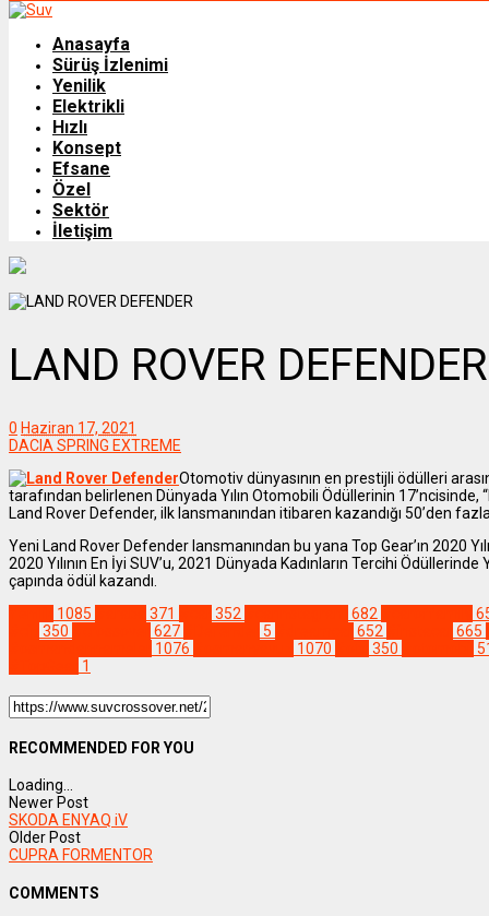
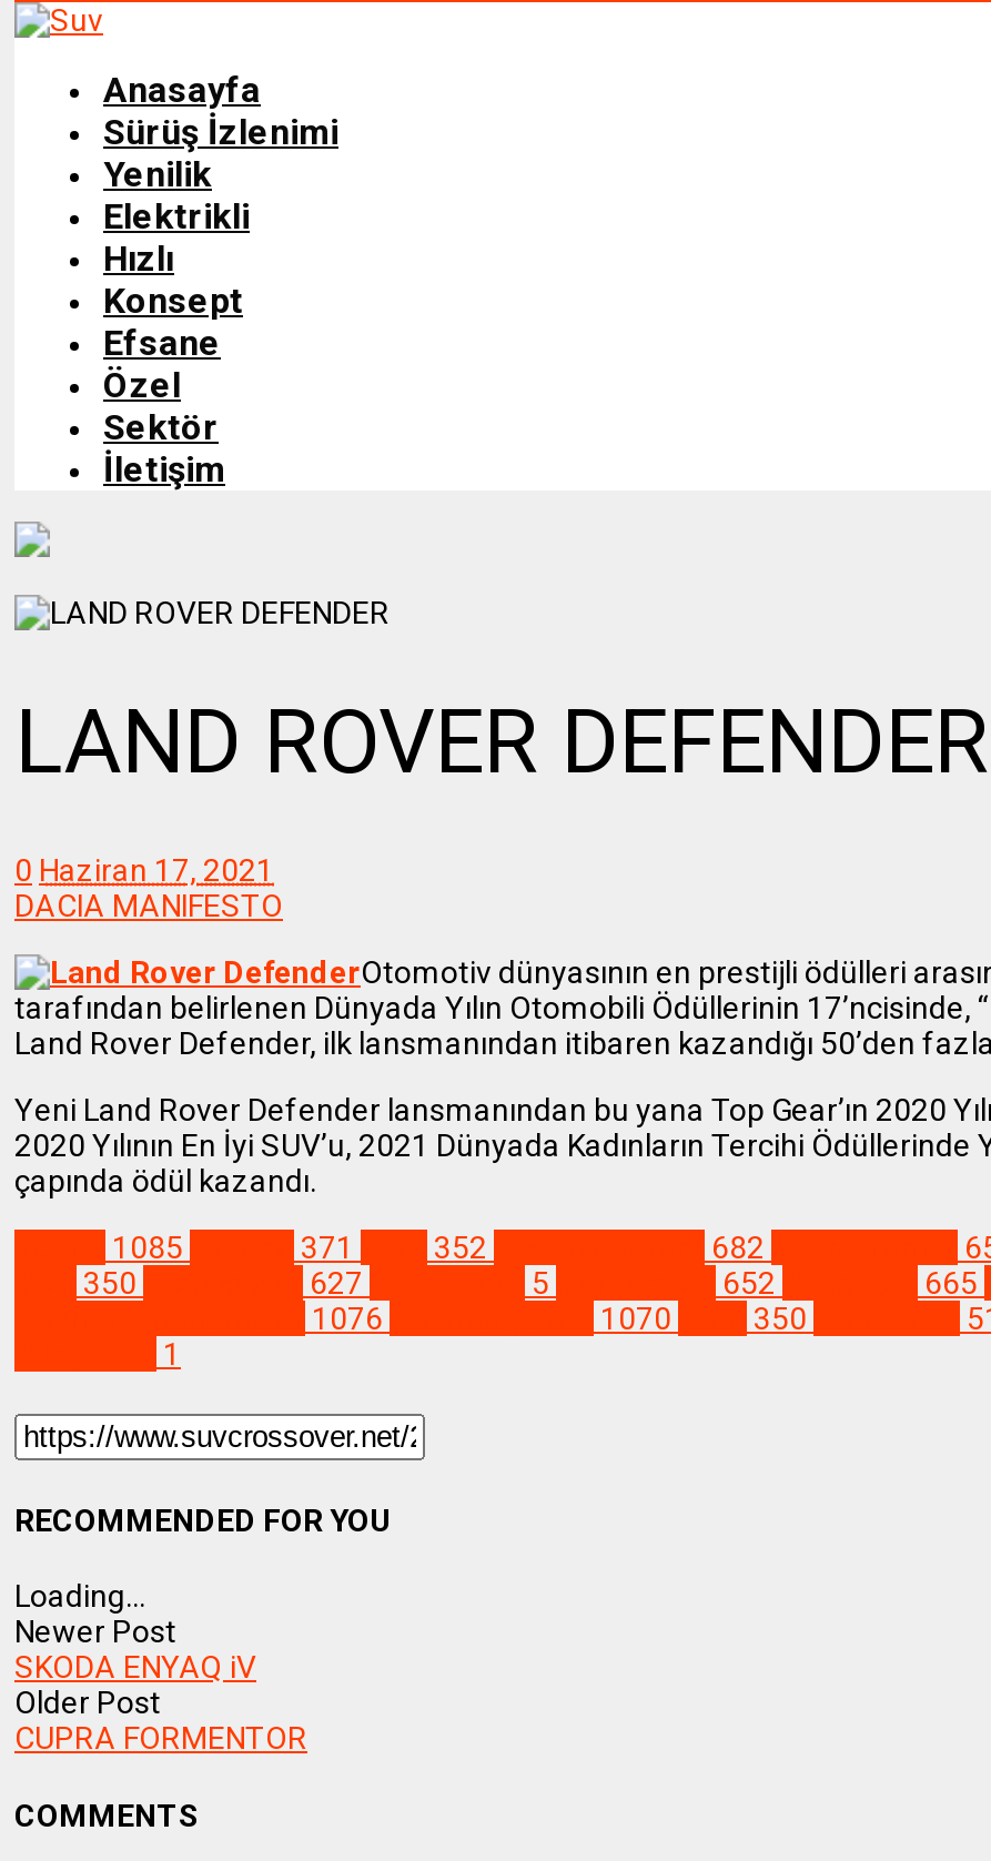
[9,437,181,455] DACIA SPRING EXTREME -> [14,889,283,924] DACIA MANIFESTO

